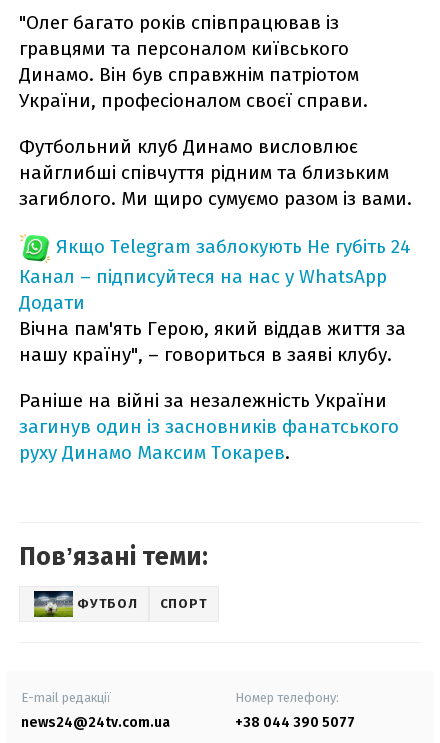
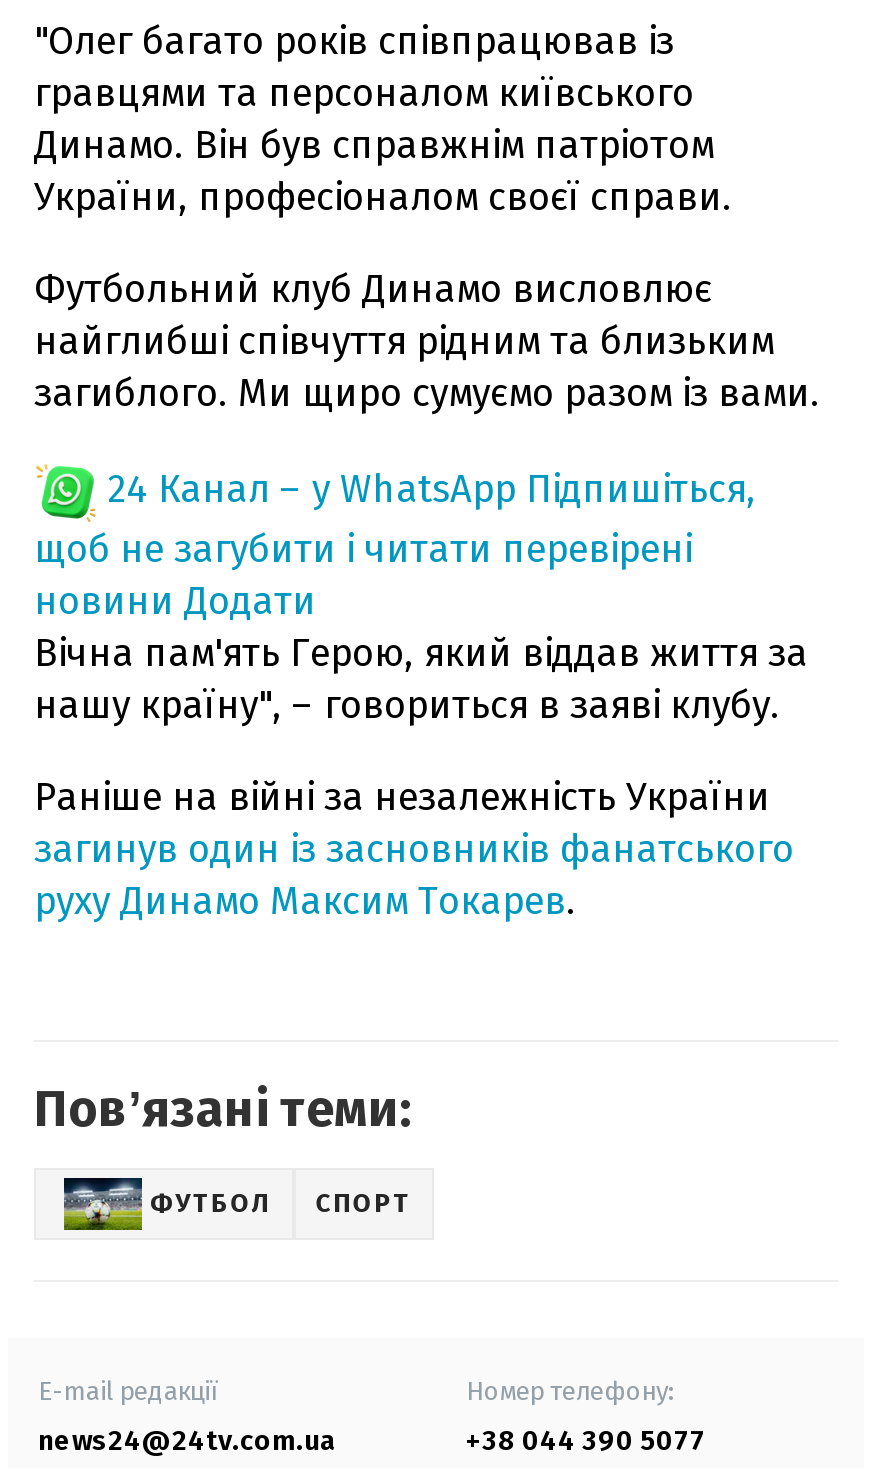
[19,235,411,314] Якщо Telegram заблокують Не губіть 24 | Канал – підписуйтеся на нас у WhatsApp | Додати -> [34,465,756,623] 24 Канал – у WhatsApp Підпишіться, | щоб не загубити і читати перевірені | новини Додати

